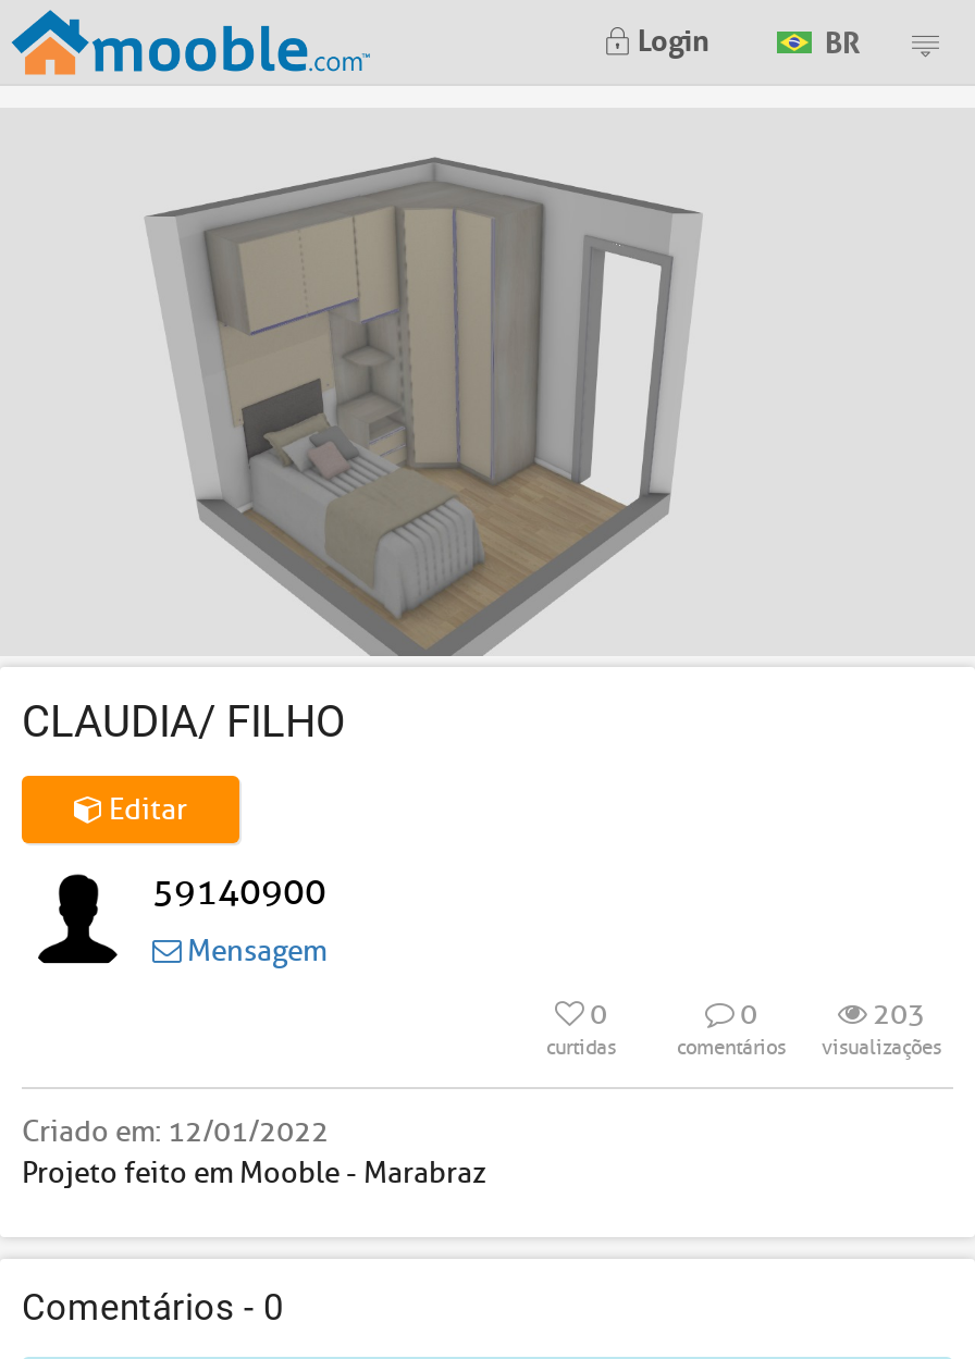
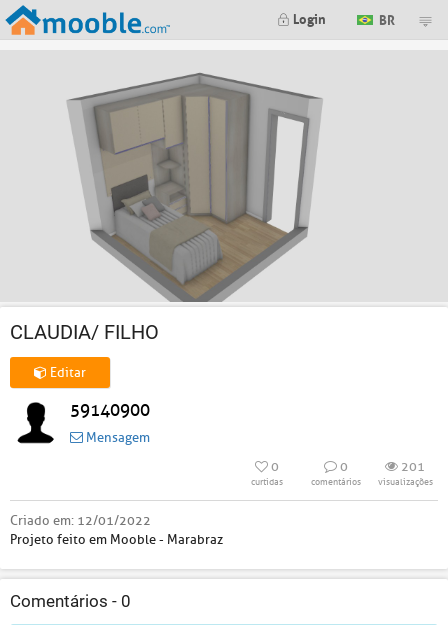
[866,996,925,1033] 203 -> [398,458,425,475] 201

